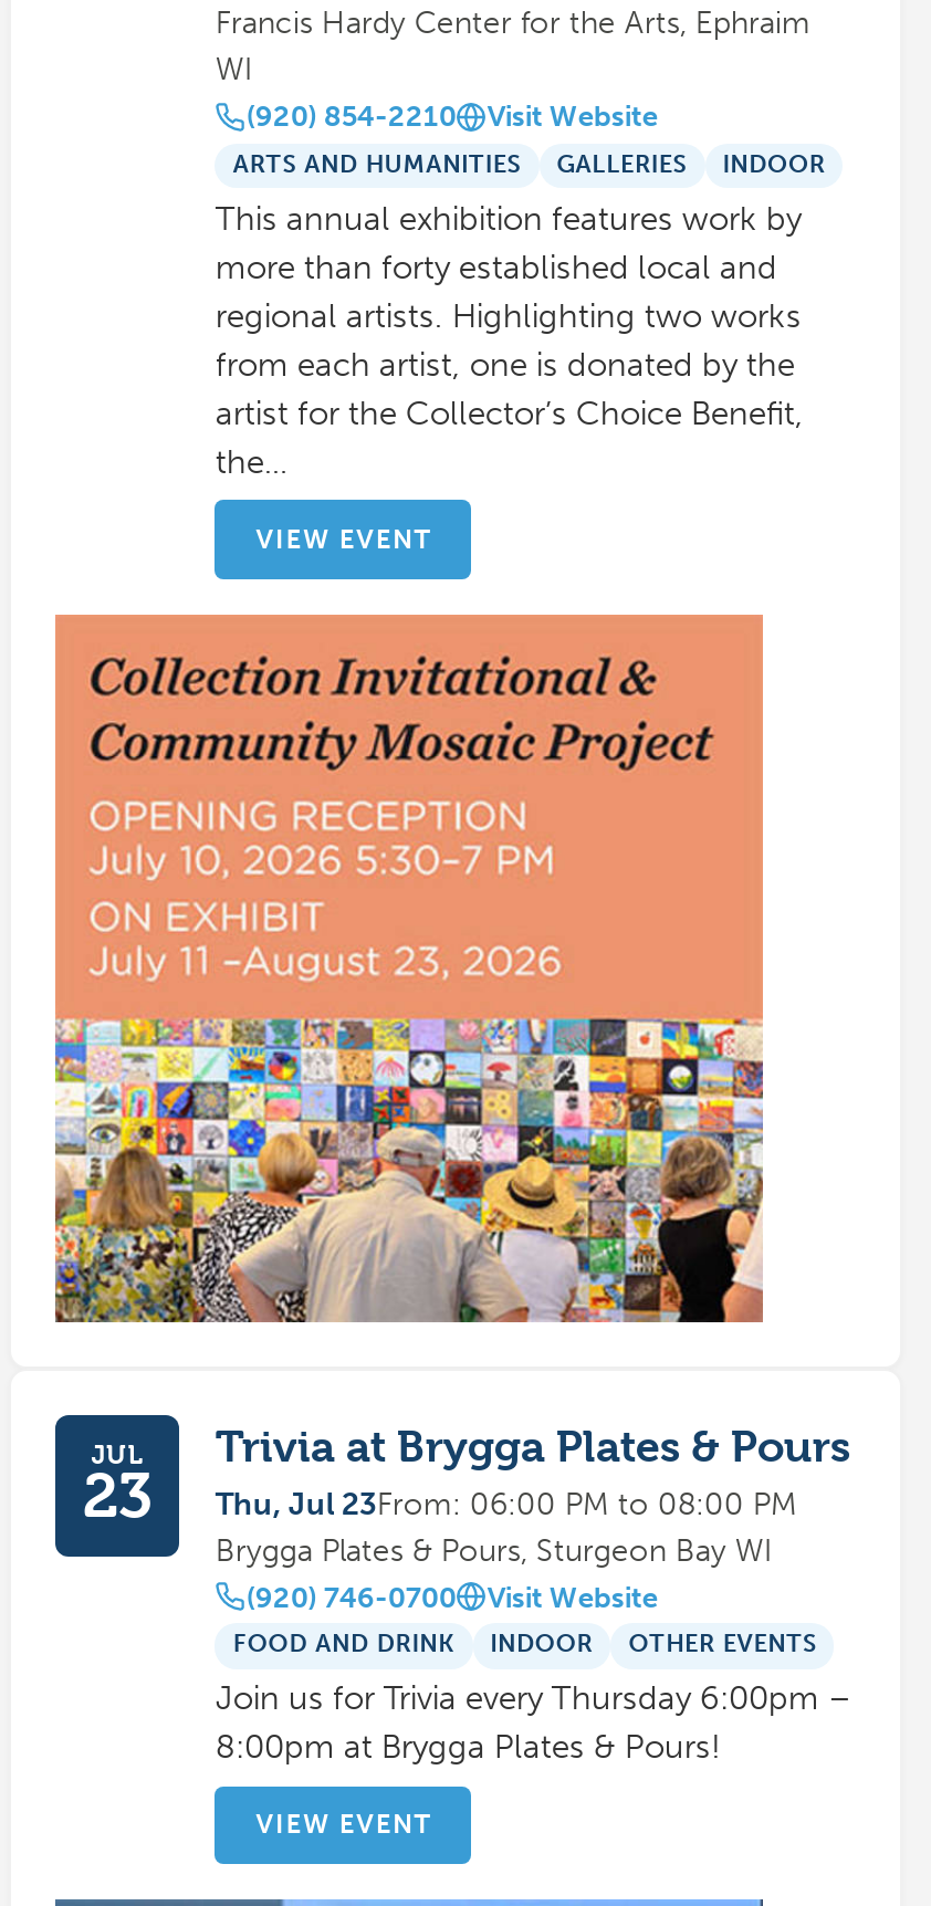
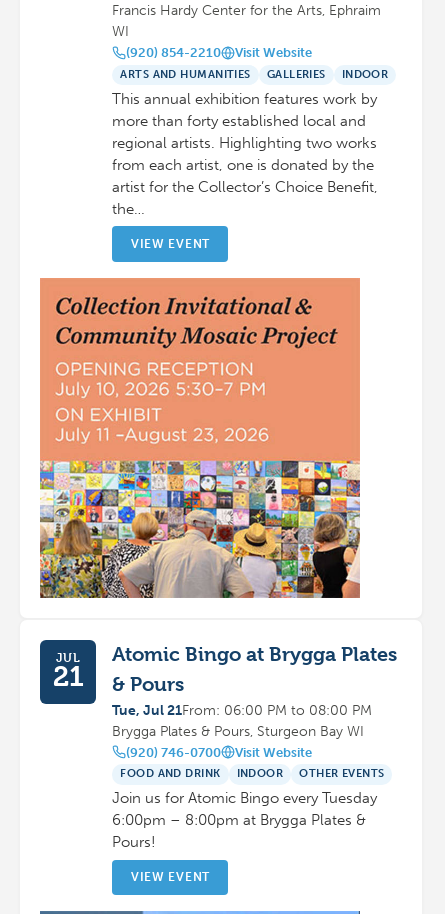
[215,1421,850,1523] Trivia at Brygga Plates & Pours | Thu, Jul 23From: 06:00 PM to 08:00 PM -> [112,643,397,719] Atomic Bingo at Brygga Plates | & Pours | Tue, Jul 21From: 06:00 PM to 08:00 PM
[83,1462,153,1533] 23 -> [53,661,84,693] 21
[215,1678,852,1767] Join us for Trivia every Thursday 6:00pm – | 8:00pm at Brygga Plates & Pours! -> [112,789,377,851] Join us for Atomic Bingo every Tuesday | 6:00pm – 8:00pm at Brygga Plates & | Pours!

